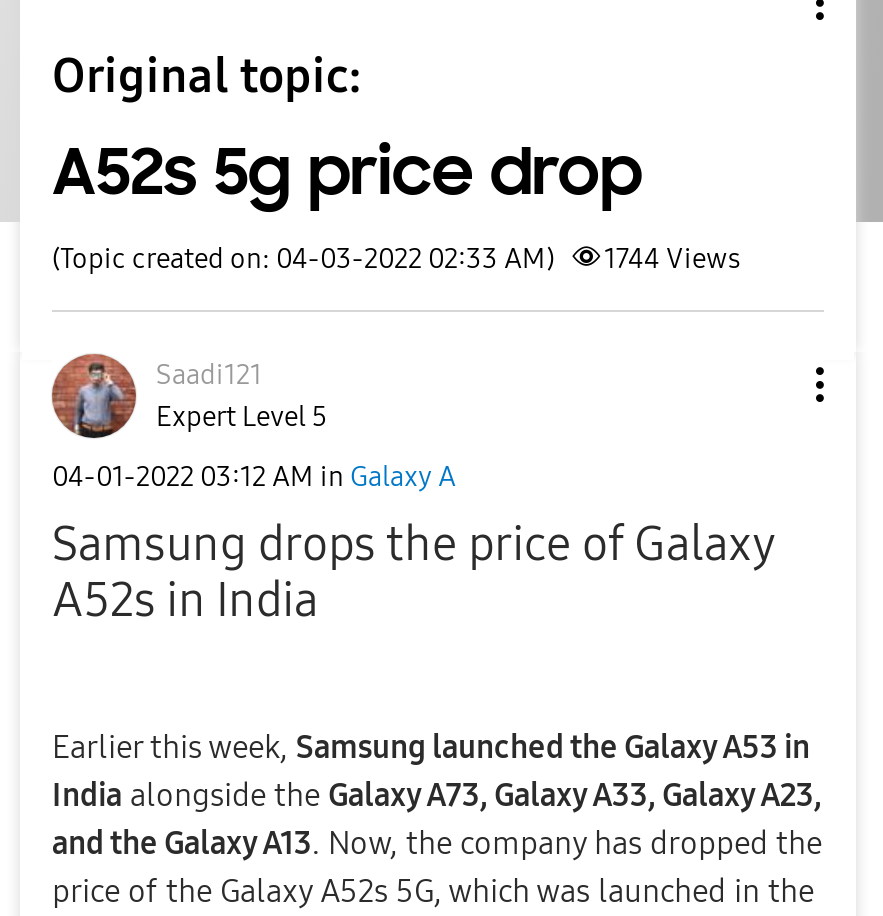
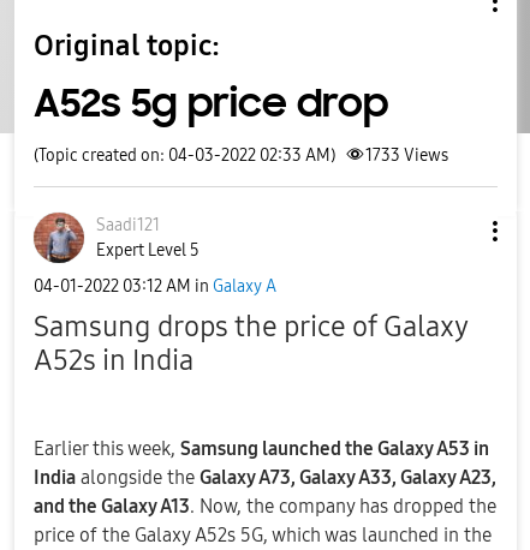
[52,242,740,276] (Topic created on: 04-03-2022 02:33 AM) 1744 Views -> [34,145,448,166] (Topic created on: 04-03-2022 02:33 AM) 1733 Views

